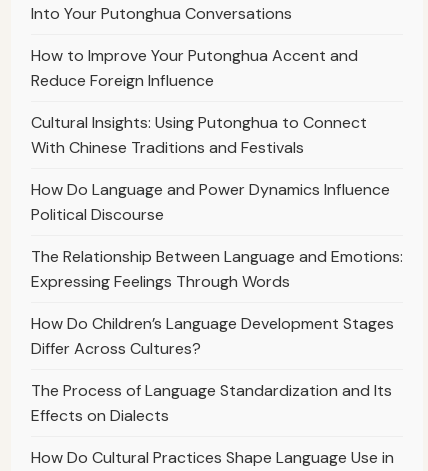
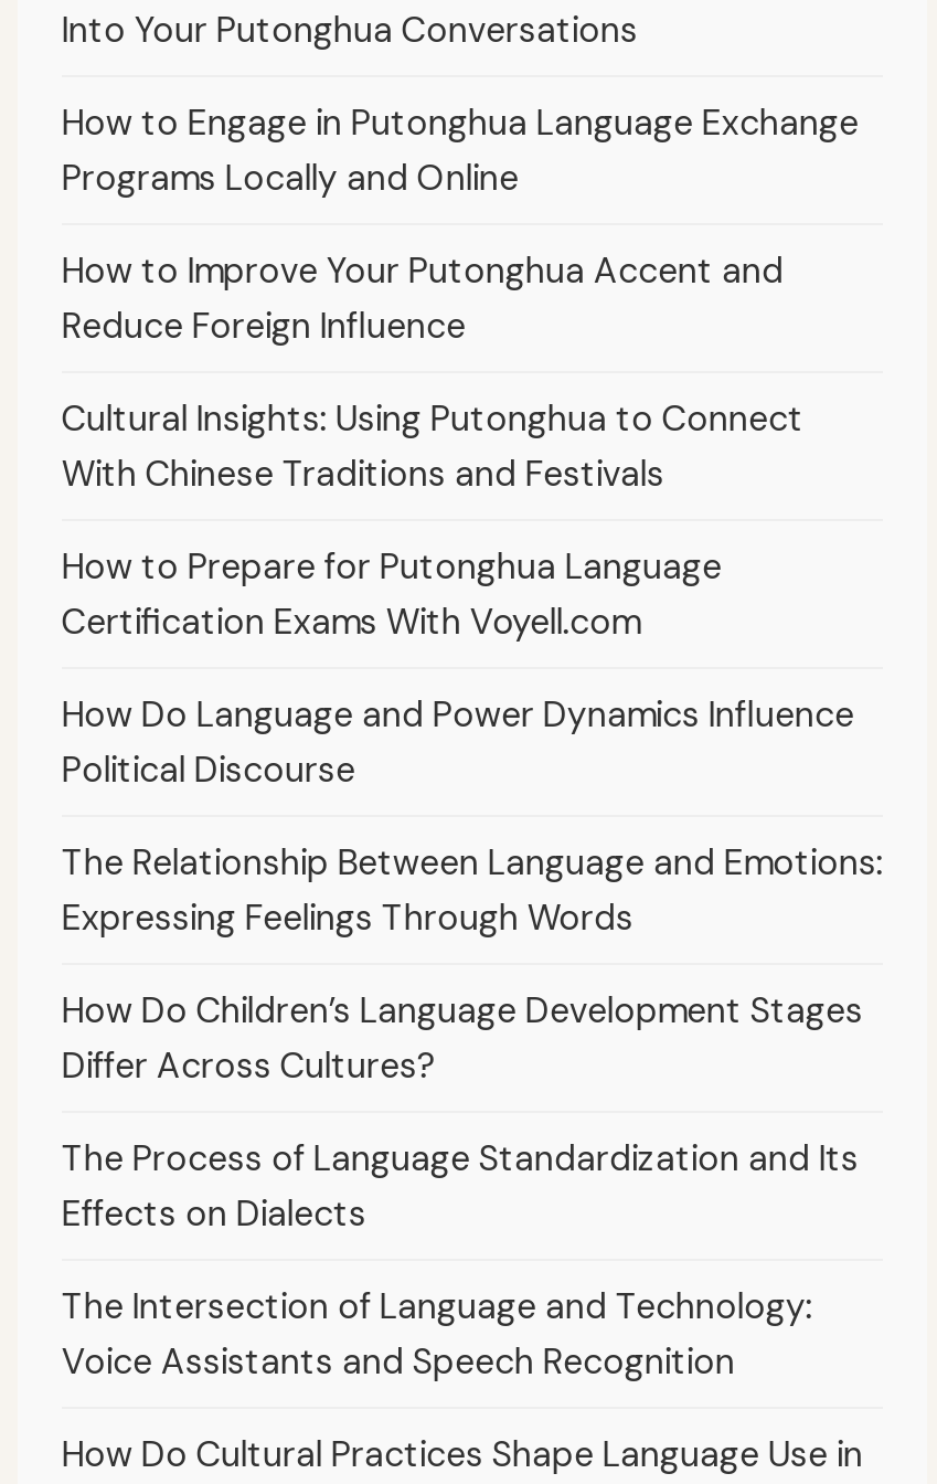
none -> [62,98,858,200] How to Engage in Putonghua Language Exchange | Programs Locally and Online
none -> [62,542,722,644] How to Prepare for Putonghua Language | Certification Exams With Voyell.com
none -> [62,1282,812,1384] The Intersection of Language and Technology: | Voice Assistants and Speech Recognition

